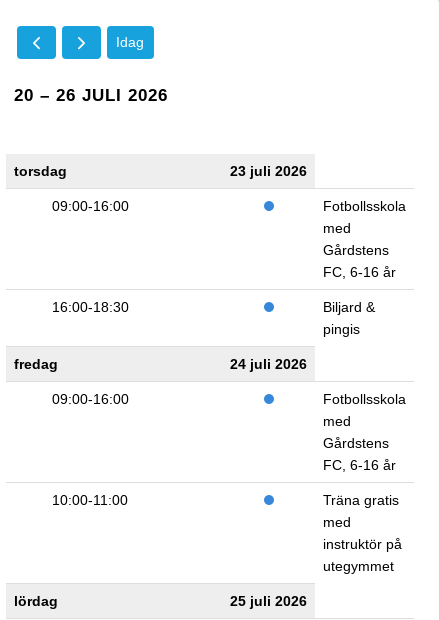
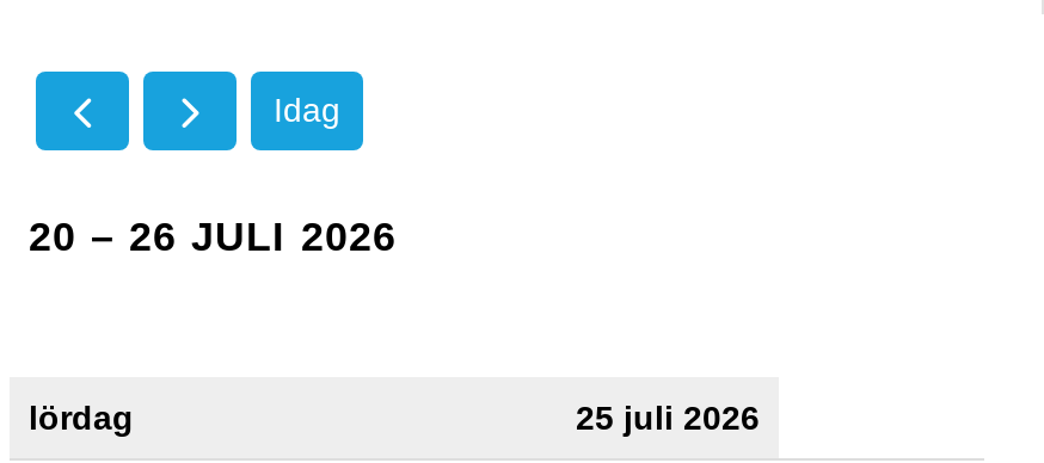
[14,163,406,574] torsdag | 23 juli 2026 | 09:00-16:00 | Fotbollsskola | med | Gårdstens | FC, 6-16 år | 16:00-18:30 | Biljard & | pingis | fredag | 24 juli 2026 | 09:00-16:00 | Fotbollsskola | med | Gårdstens | FC, 6-16 år | 10:00-11:00 | Träna gratis | med | instruktör på | utegymmet -> none

